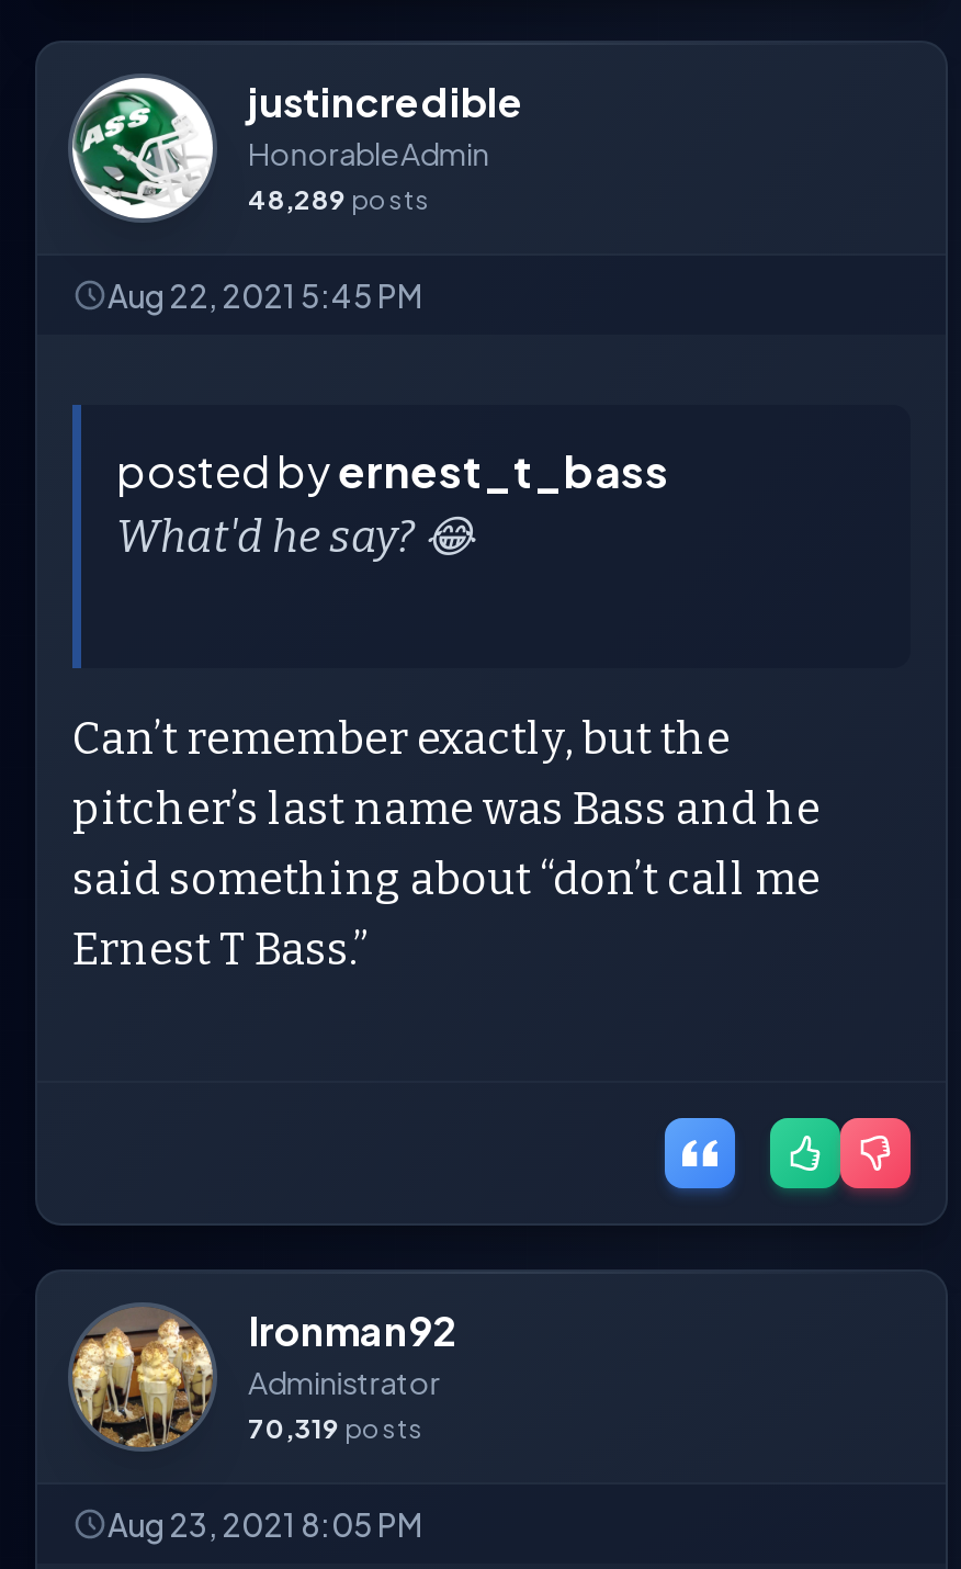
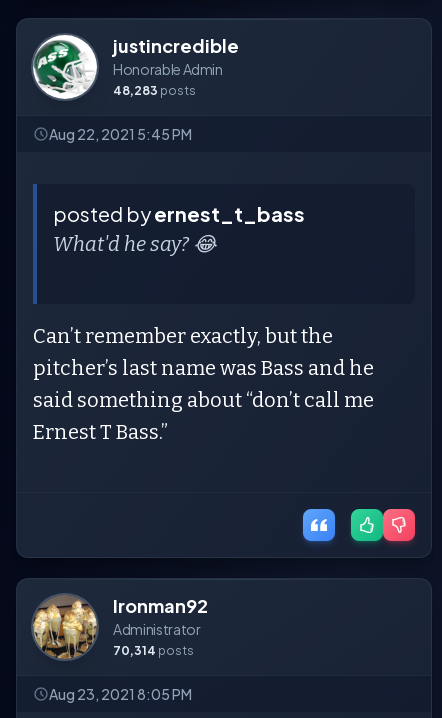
[248,183,430,216] 48,289 posts -> [113,83,196,98] 48,283 posts
[248,1412,423,1445] 70,319 posts -> [113,643,194,658] 70,314 posts

